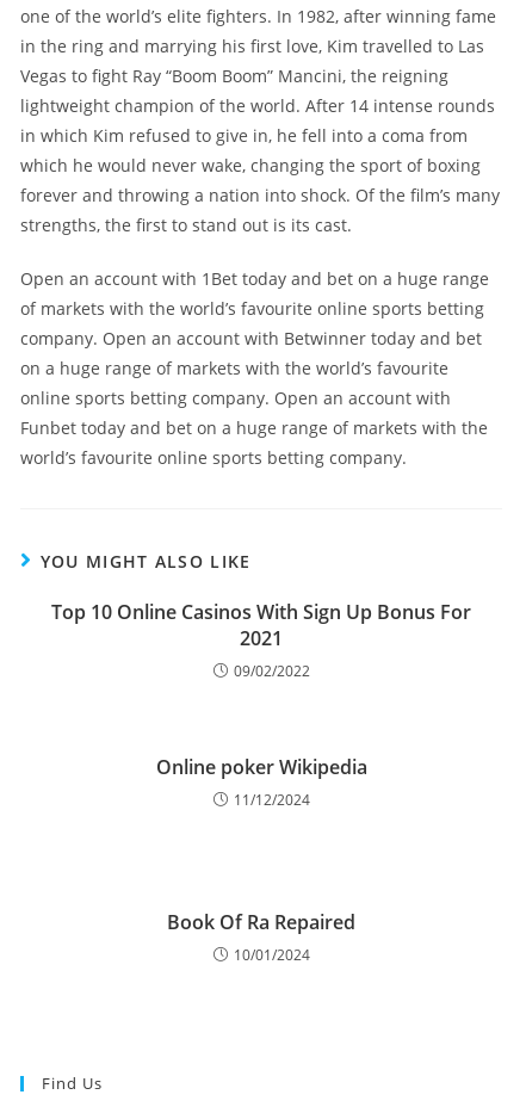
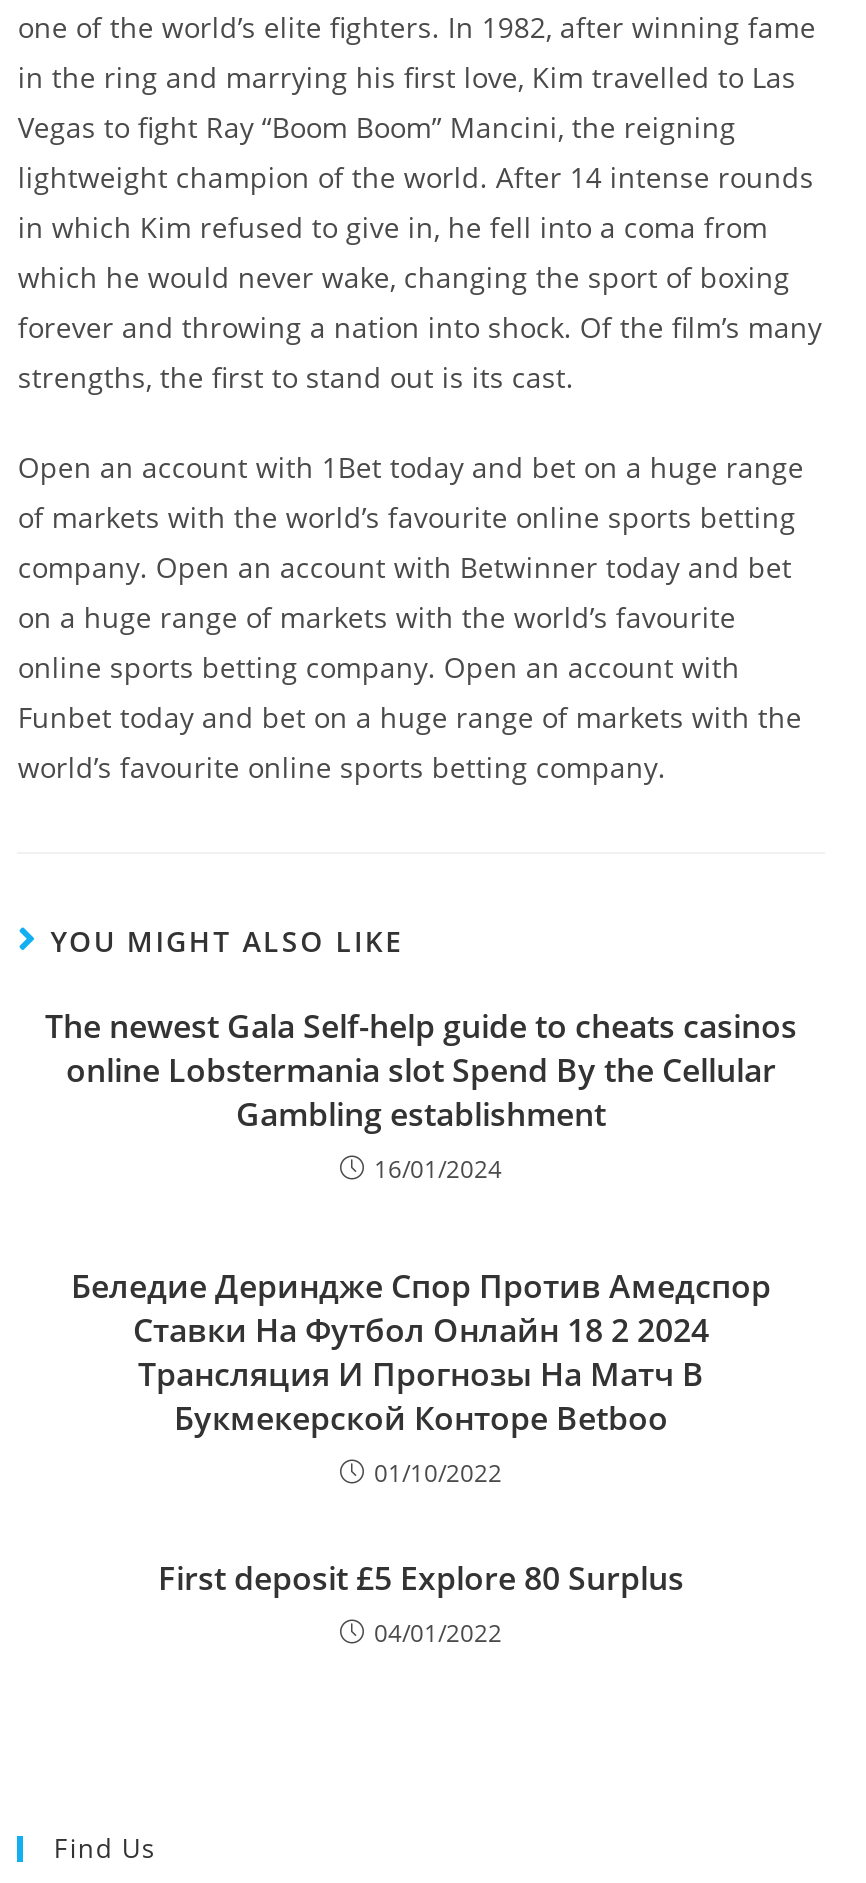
[51,599,471,681] Top 10 Online Casinos With Sign Up Bonus For | 2021 | 09/02/2022 -> [45,1004,797,1186] The newest Gala Self-help guide to cheats casinos | online Lobstermania slot Spend By the Cellular | Gambling establishment | 16/01/2024
[156,754,367,810] Online poker Wikipedia | 11/12/2024 -> [71,1264,771,1490] Беледие Дериндже Спор Против Амедспор | Ставки На Футбол Онлайн 18 2 2024 | Трансляция И Прогнозы На Матч В | Букмекерской Конторе Betboo | 01/10/2022
[167,909,355,965] Book Of Ra Repaired | 10/01/2024 -> [158,1556,684,1650] First deposit £5 Explore 80 Surplus | 04/01/2022

